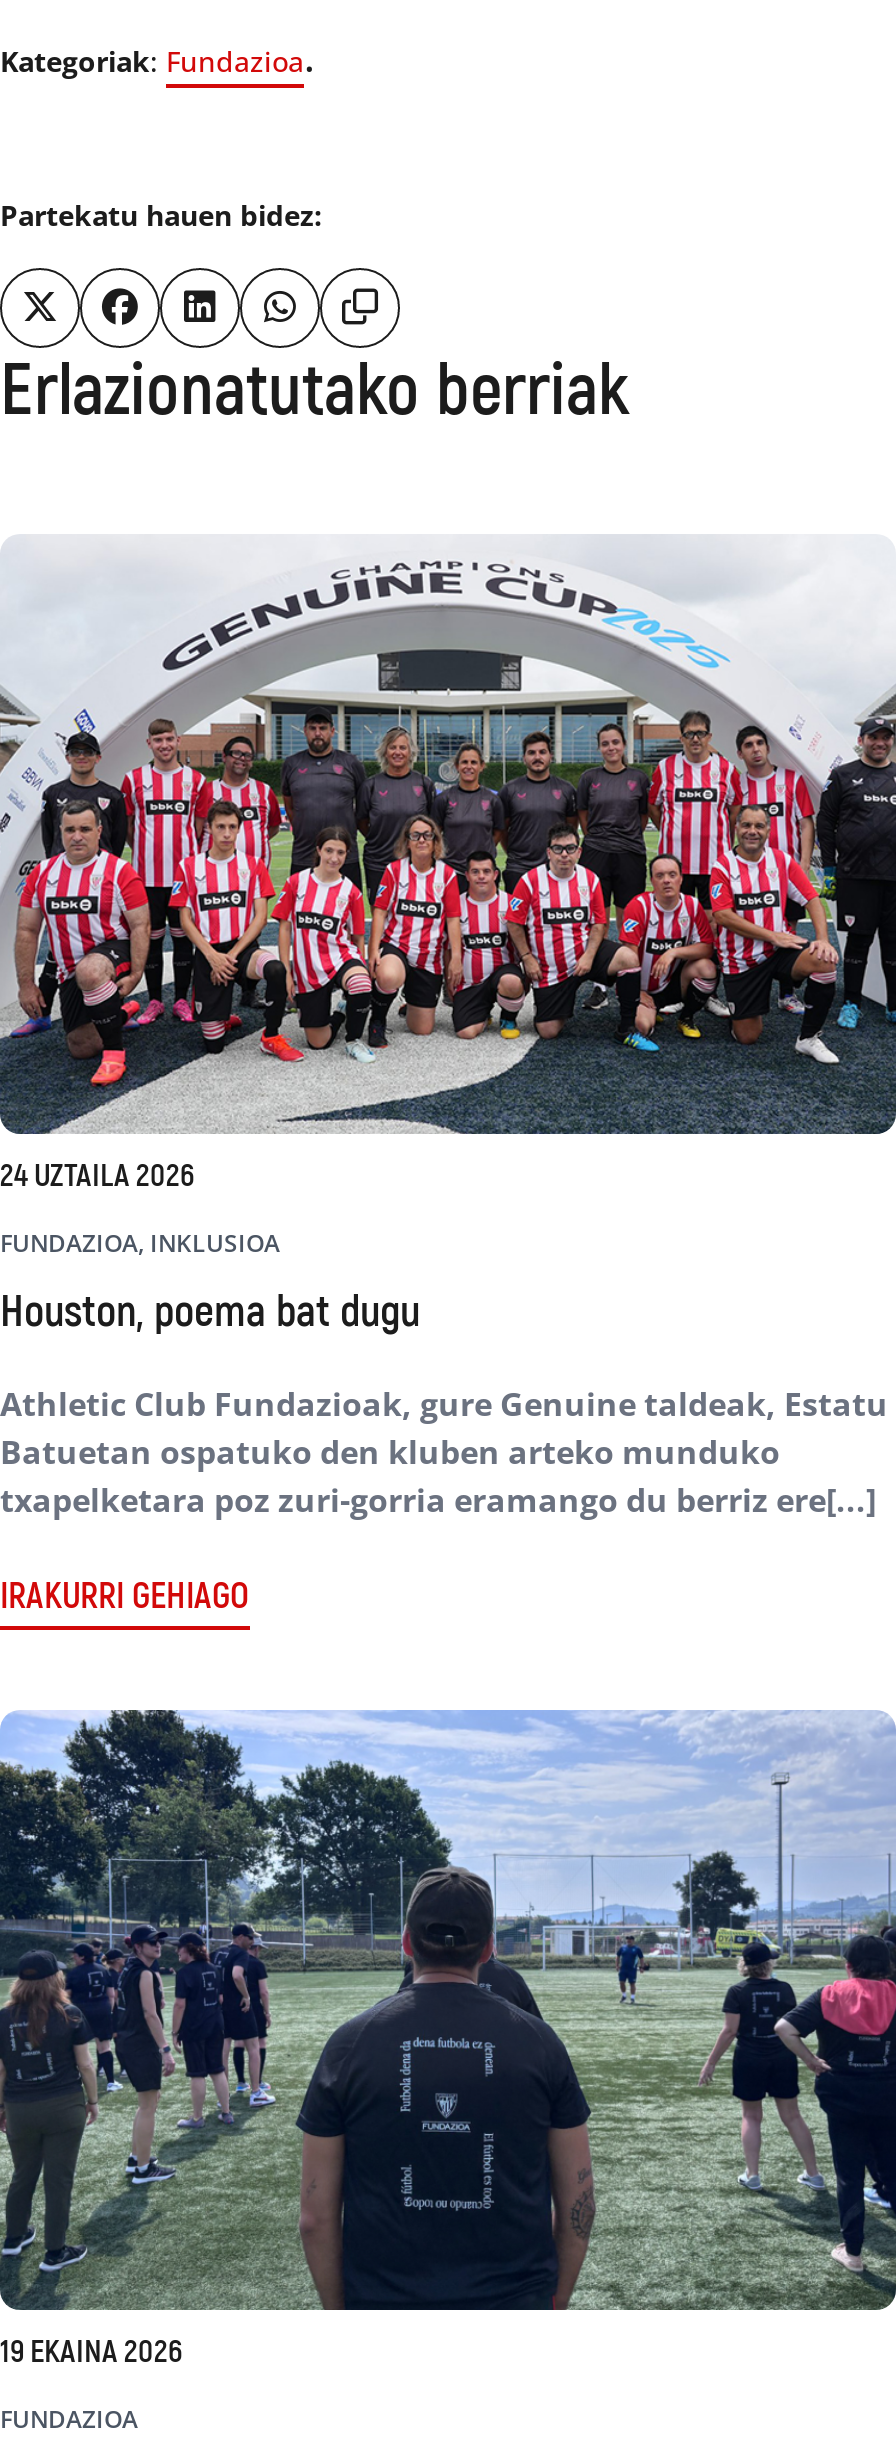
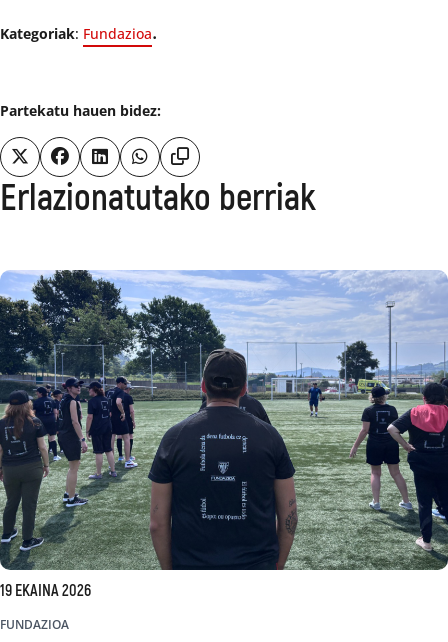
[0,536,890,1620] [image] | 24 UZTAILA 2026 | FUNDAZIOA, INKLUSIOA | Houston, poema bat dugu | Athletic Club Fundazioak, gure Genuine taldeak, Estatu | Batuetan ospatuko den kluben arteko munduko | txapelketara poz zuri-gorria eramango du berriz ere[...] | IRAKURRI GEHIAGO -> none

